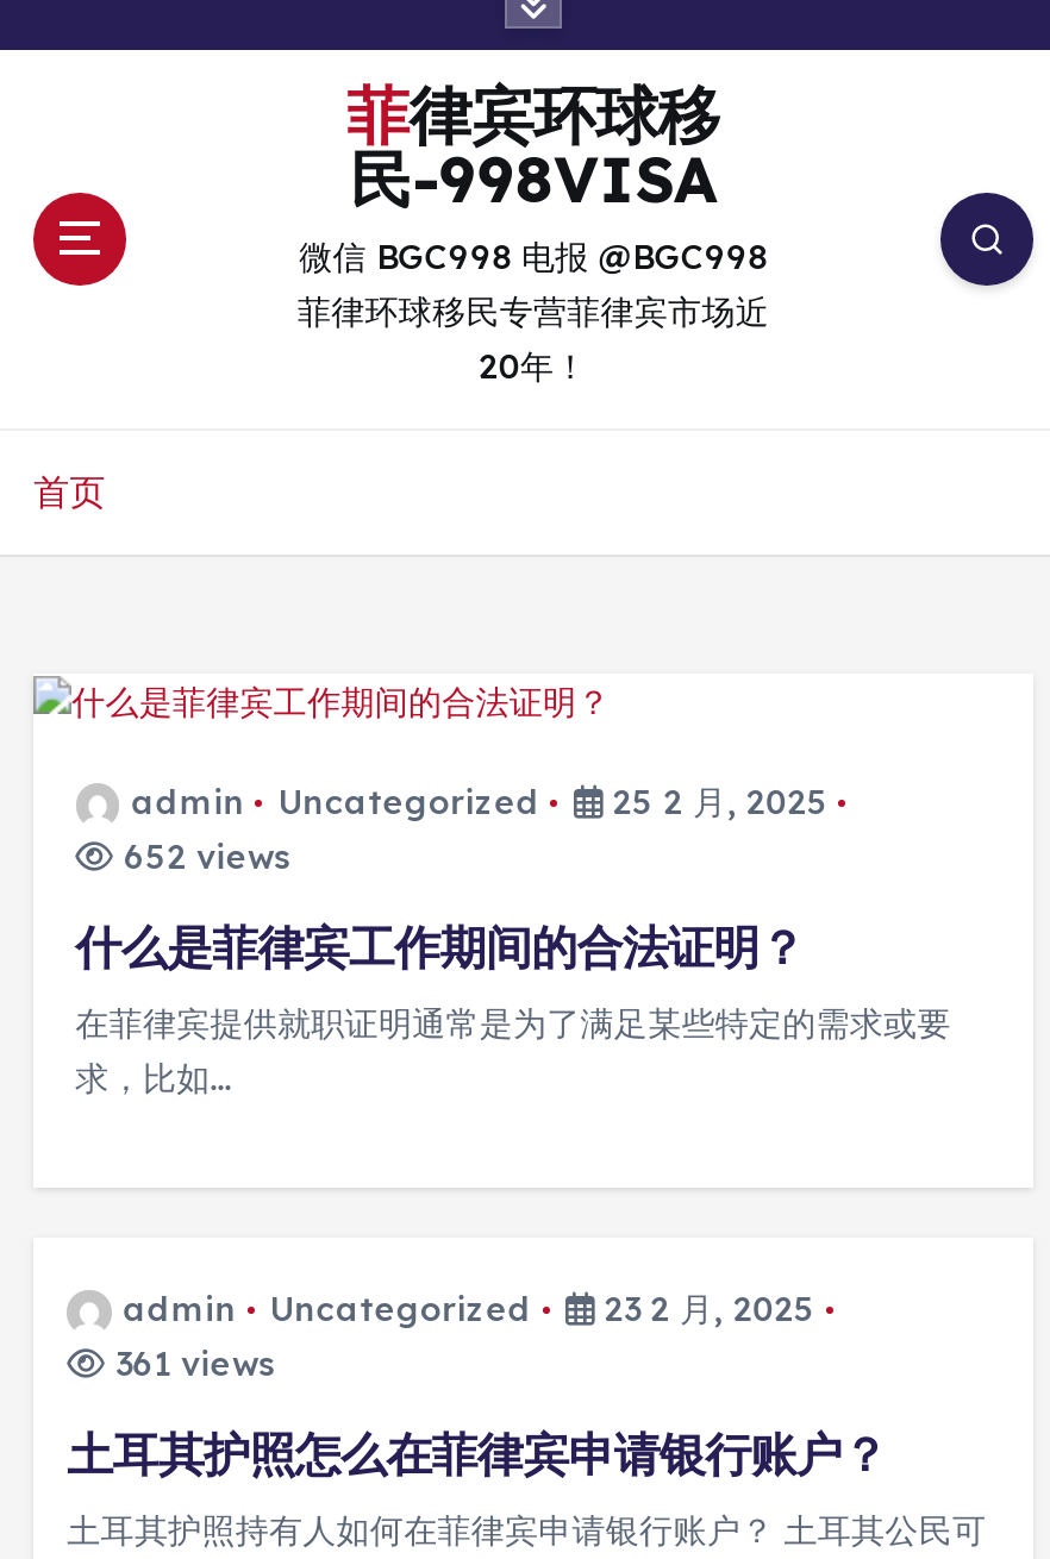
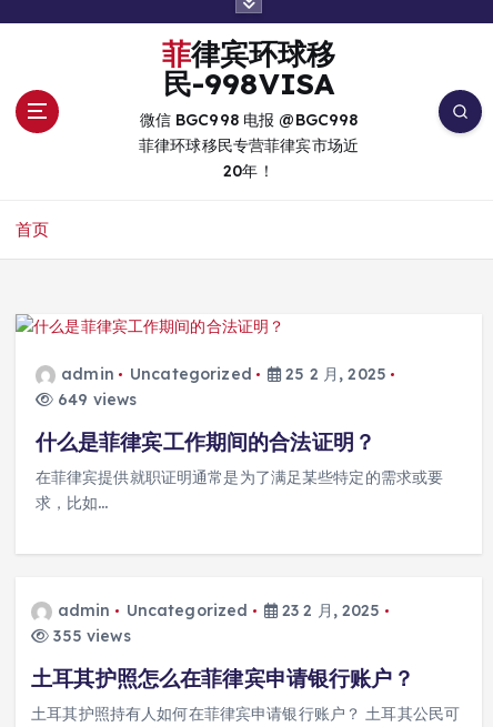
[114,836,291,879] 652 views -> [53,390,137,410] 649 views
[105,1343,275,1386] 361 views -> [49,626,131,646] 355 views

